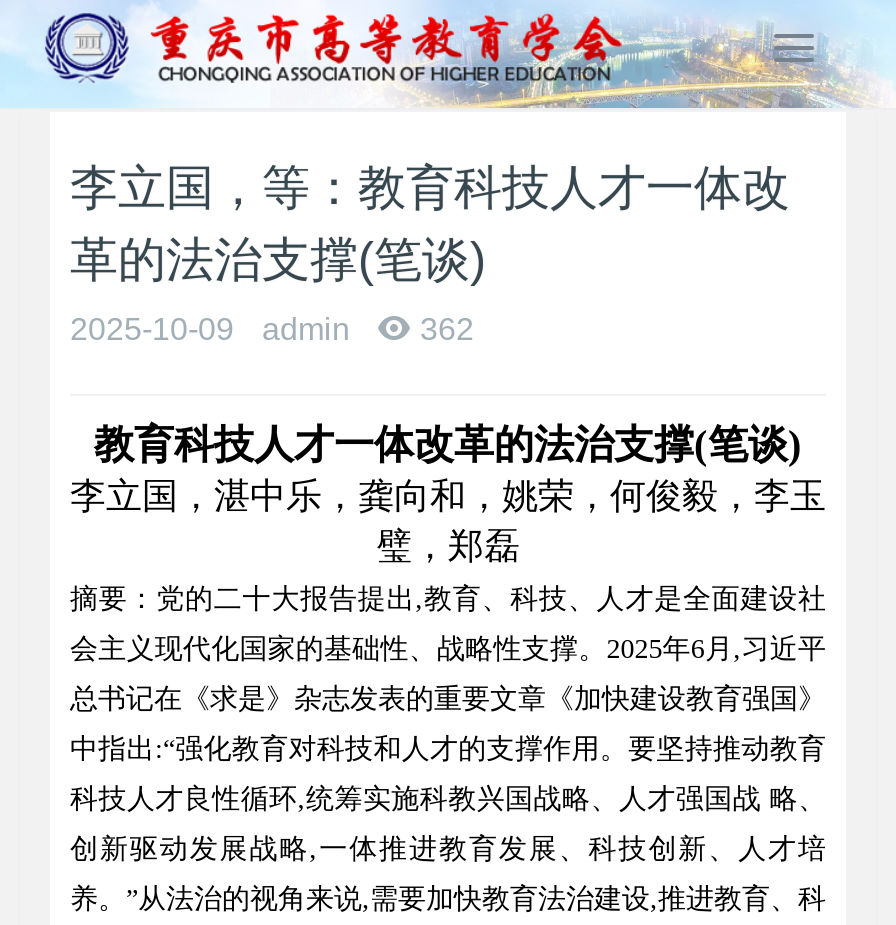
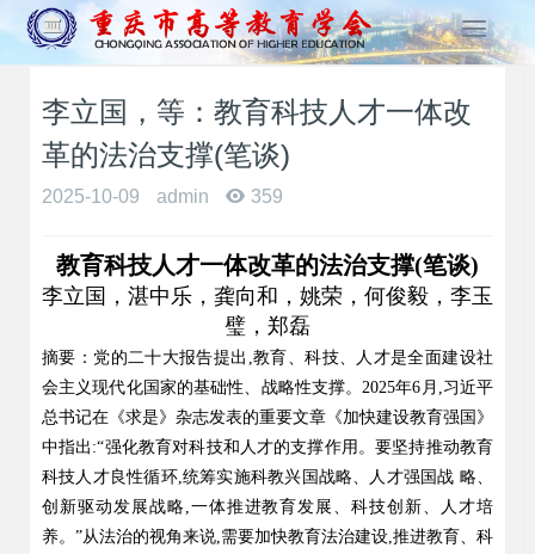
[420,312,474,346] 362 -> [251,186,283,207] 359

